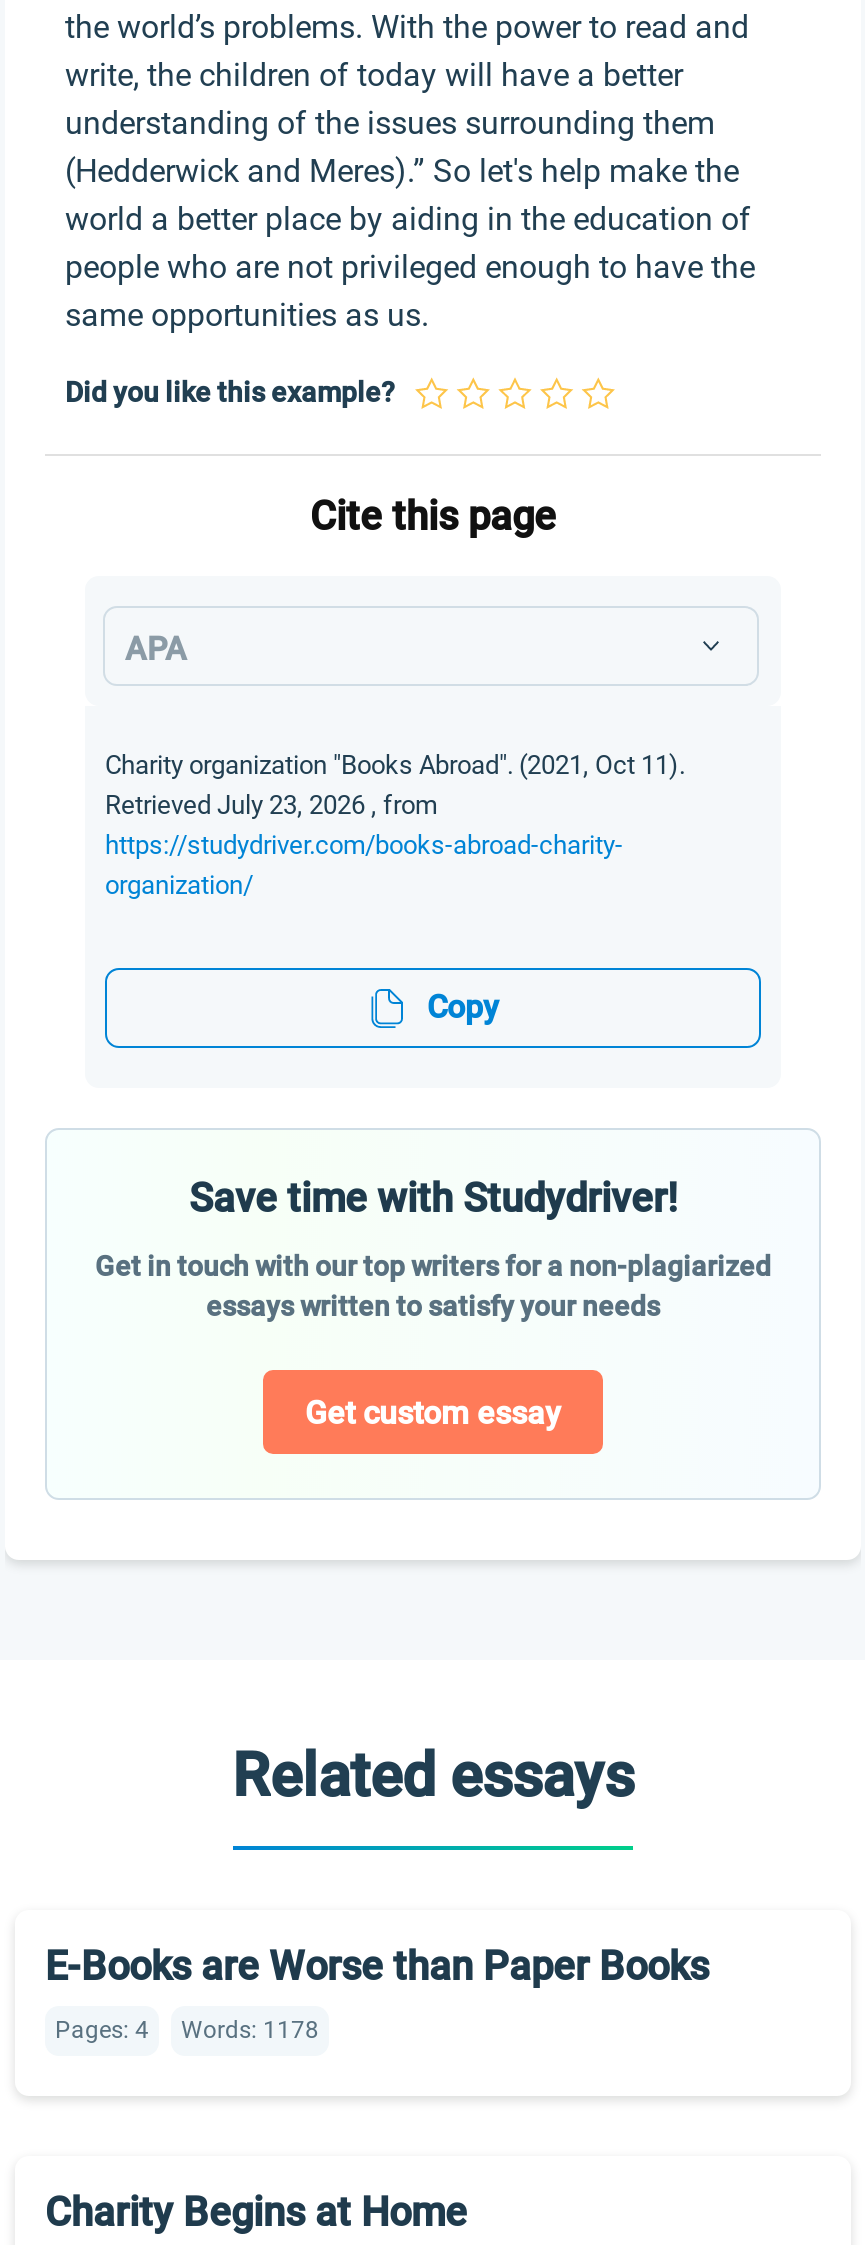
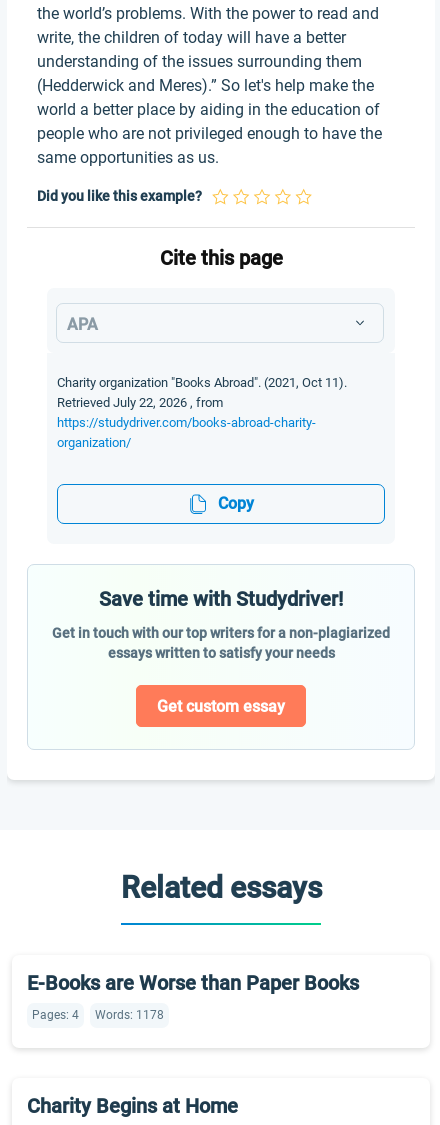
[105,790,437,820] Retrieved July 23, 2026 , from -> [57,395,223,410] Retrieved July 22, 2026 , from

